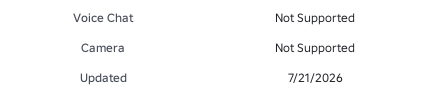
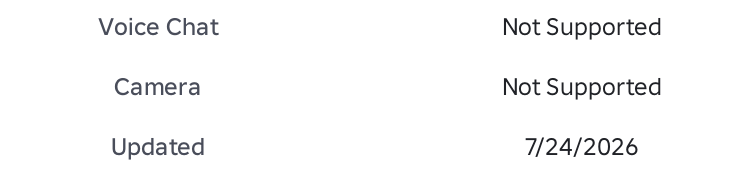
[287,69,342,84] 7/21/2026 -> [525,130,639,160] 7/24/2026

